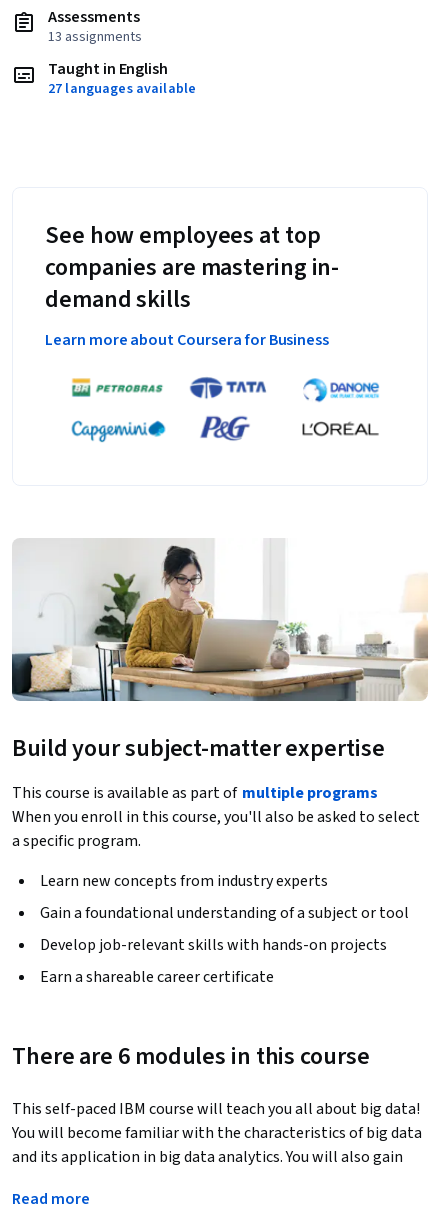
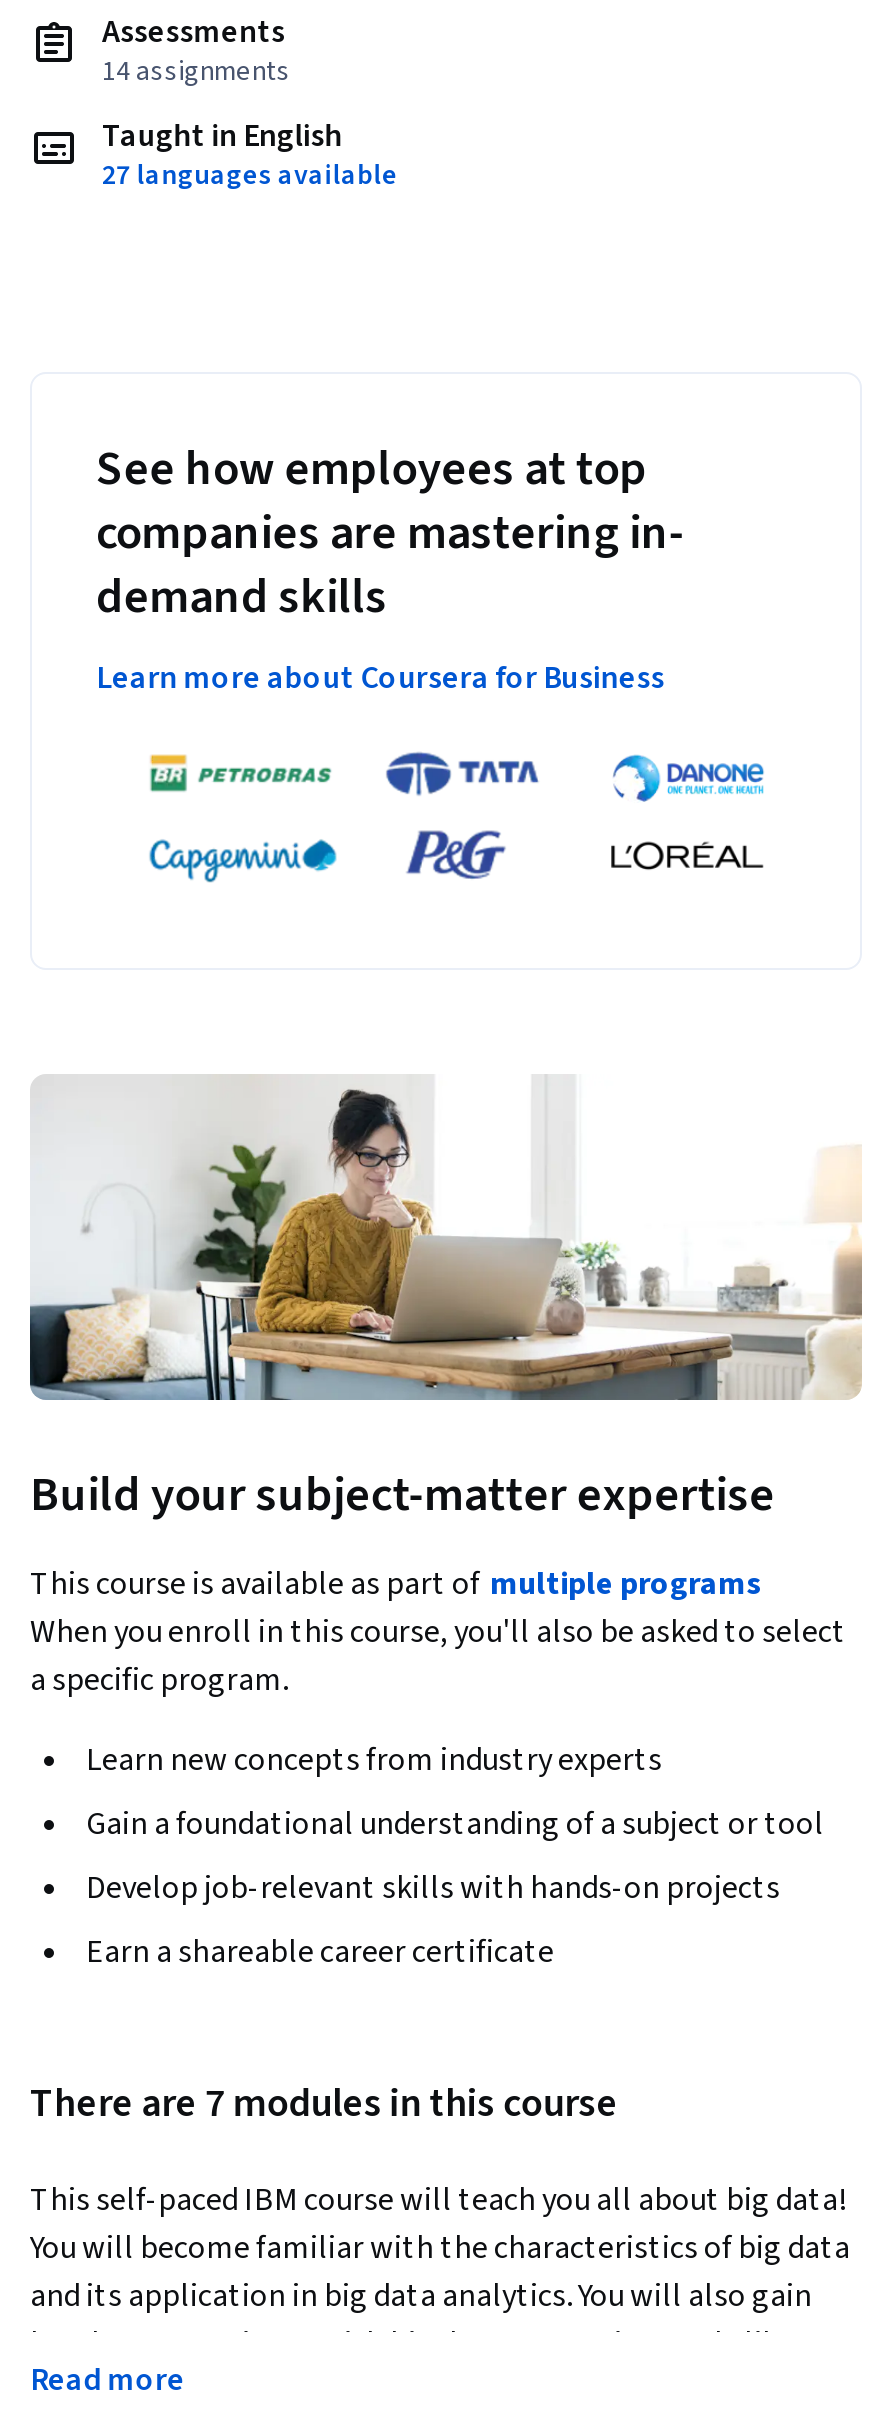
[48,27,142,47] 13 assignments -> [102,52,290,92] 14 assignments
[12,1039,370,1074] There are 6 modules in this course -> [30,2077,618,2133] There are 7 modules in this course

